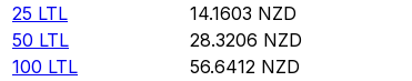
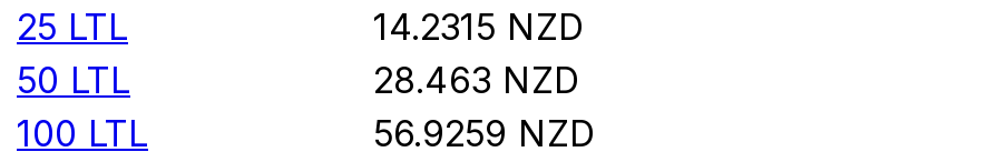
[190,3,297,25] 14.1603 NZD -> [373,5,585,49] 14.2315 NZD
[190,29,302,51] 28.3206 NZD -> [373,58,580,103] 28.463 NZD
[190,56,300,78] 56.6412 NZD -> [373,112,596,156] 56.9259 NZD

